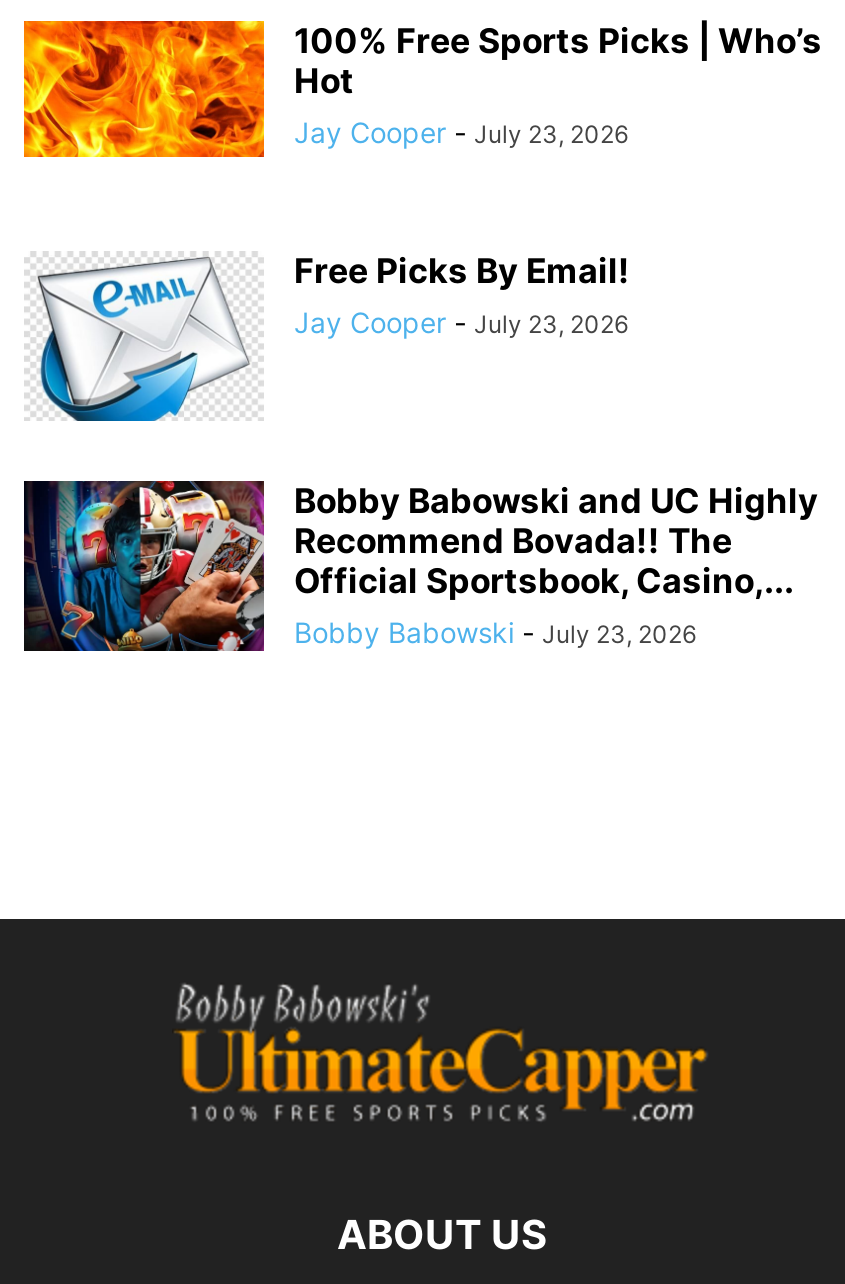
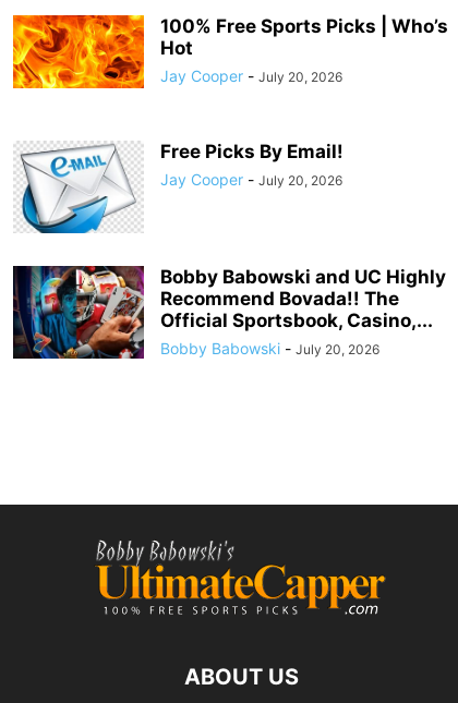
[294,116,628,150] Jay Cooper - July 23, 2026 -> [160,66,342,85] Jay Cooper - July 20, 2026
[294,306,628,340] Jay Cooper - July 23, 2026 -> [160,170,342,188] Jay Cooper - July 20, 2026
[294,616,696,650] Bobby Babowski - July 23, 2026 -> [160,339,379,357] Bobby Babowski - July 20, 2026

